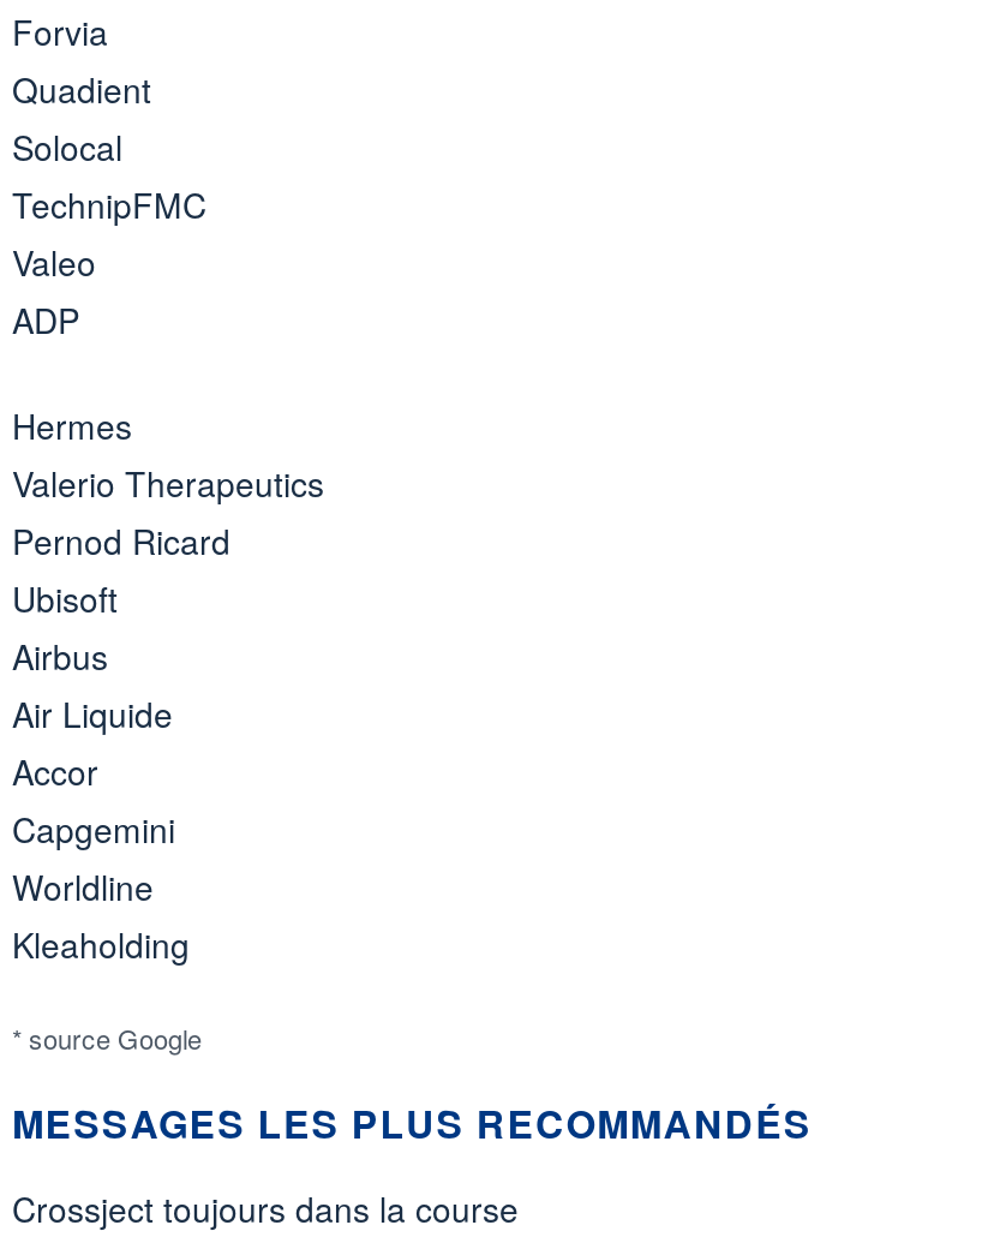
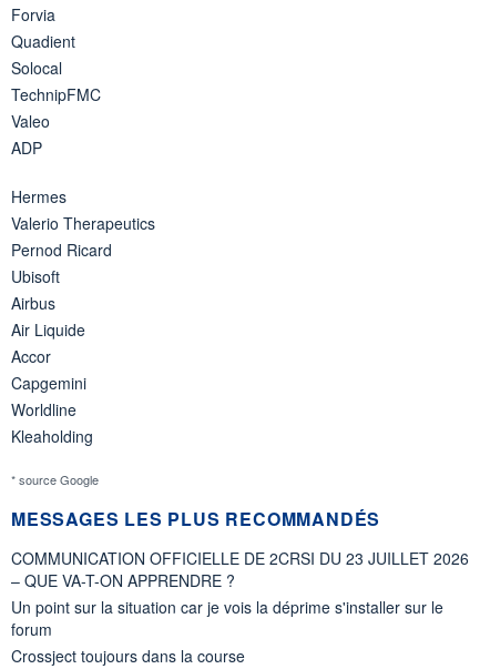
none -> [11,547,469,640] COMMUNICATION OFFICIELLE DE 2CRSI DU 23 JUILLET 2026 | – QUE VA-T-ON APPRENDRE ? | Un point sur la situation car je vois la déprime s'installer sur le | forum

